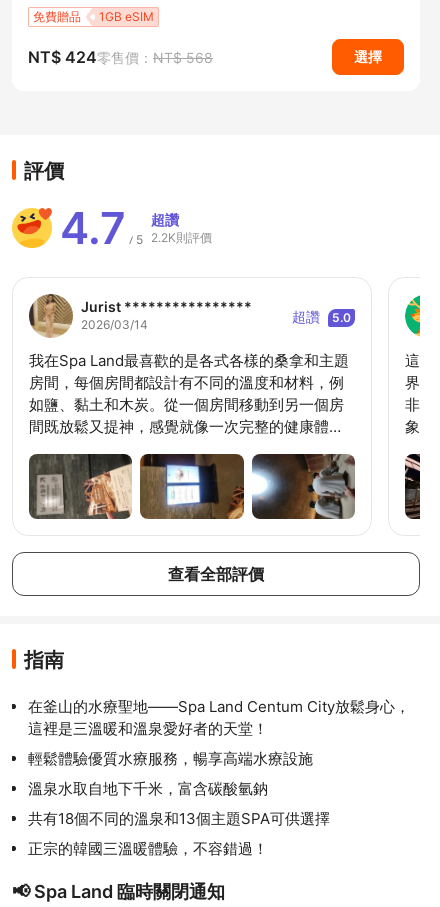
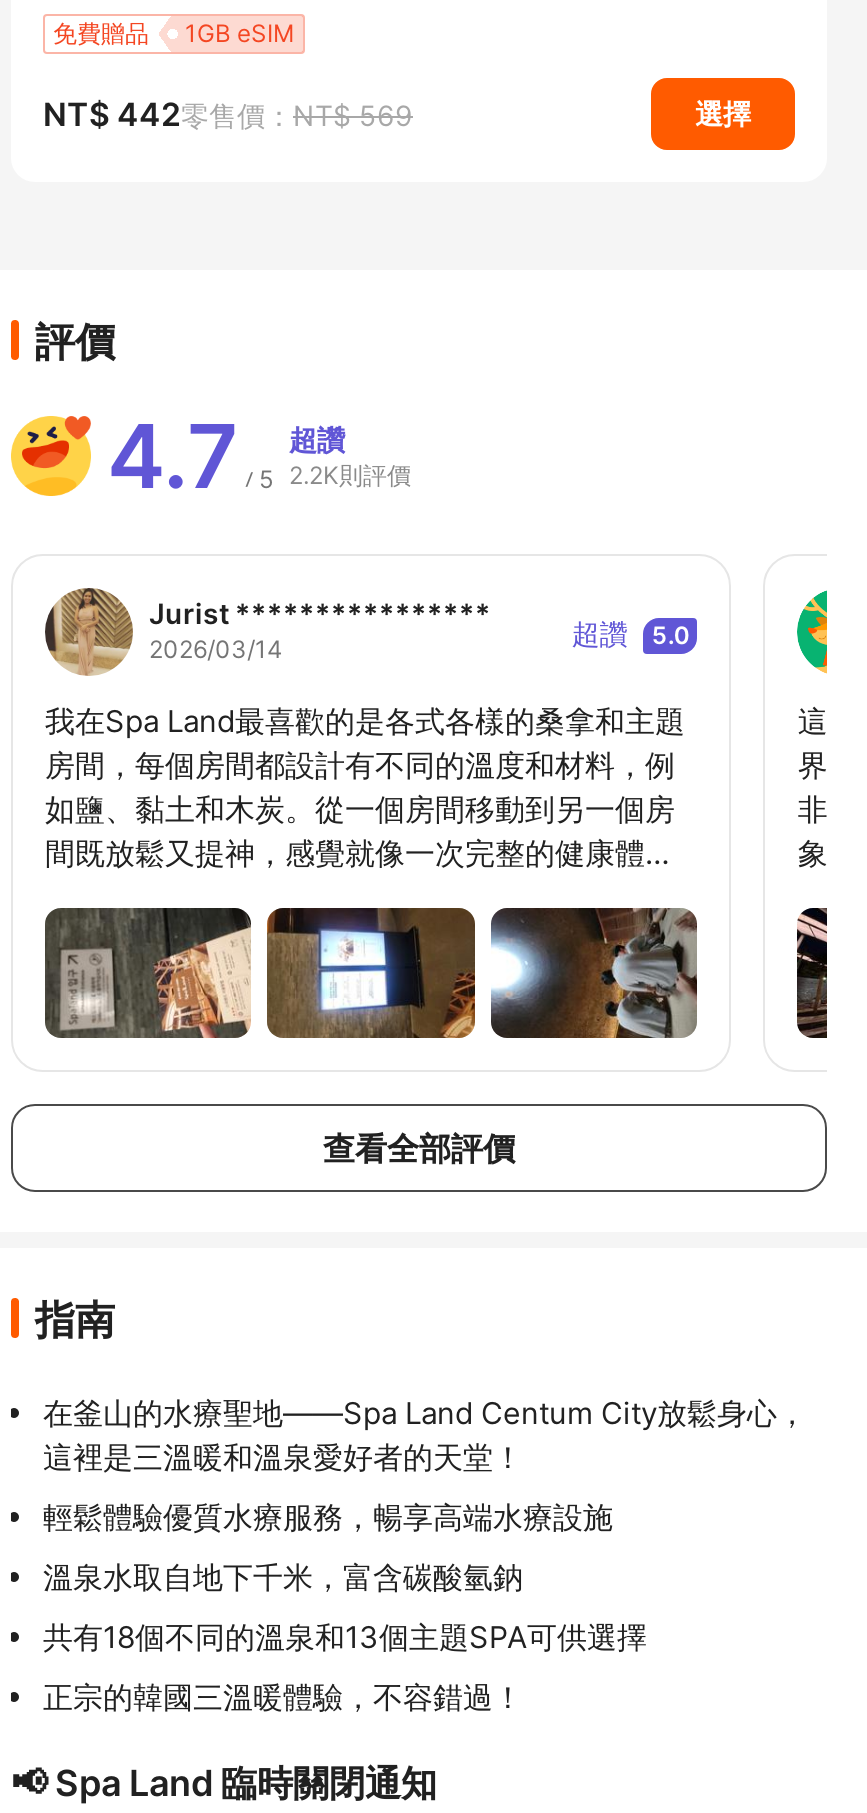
[28,47,97,67] NT$ 424 -> [43,94,181,134] NT$ 442
[97,49,213,66] 零售價：NT$ 568 -> [181,98,413,132] 零售價：NT$ 569

